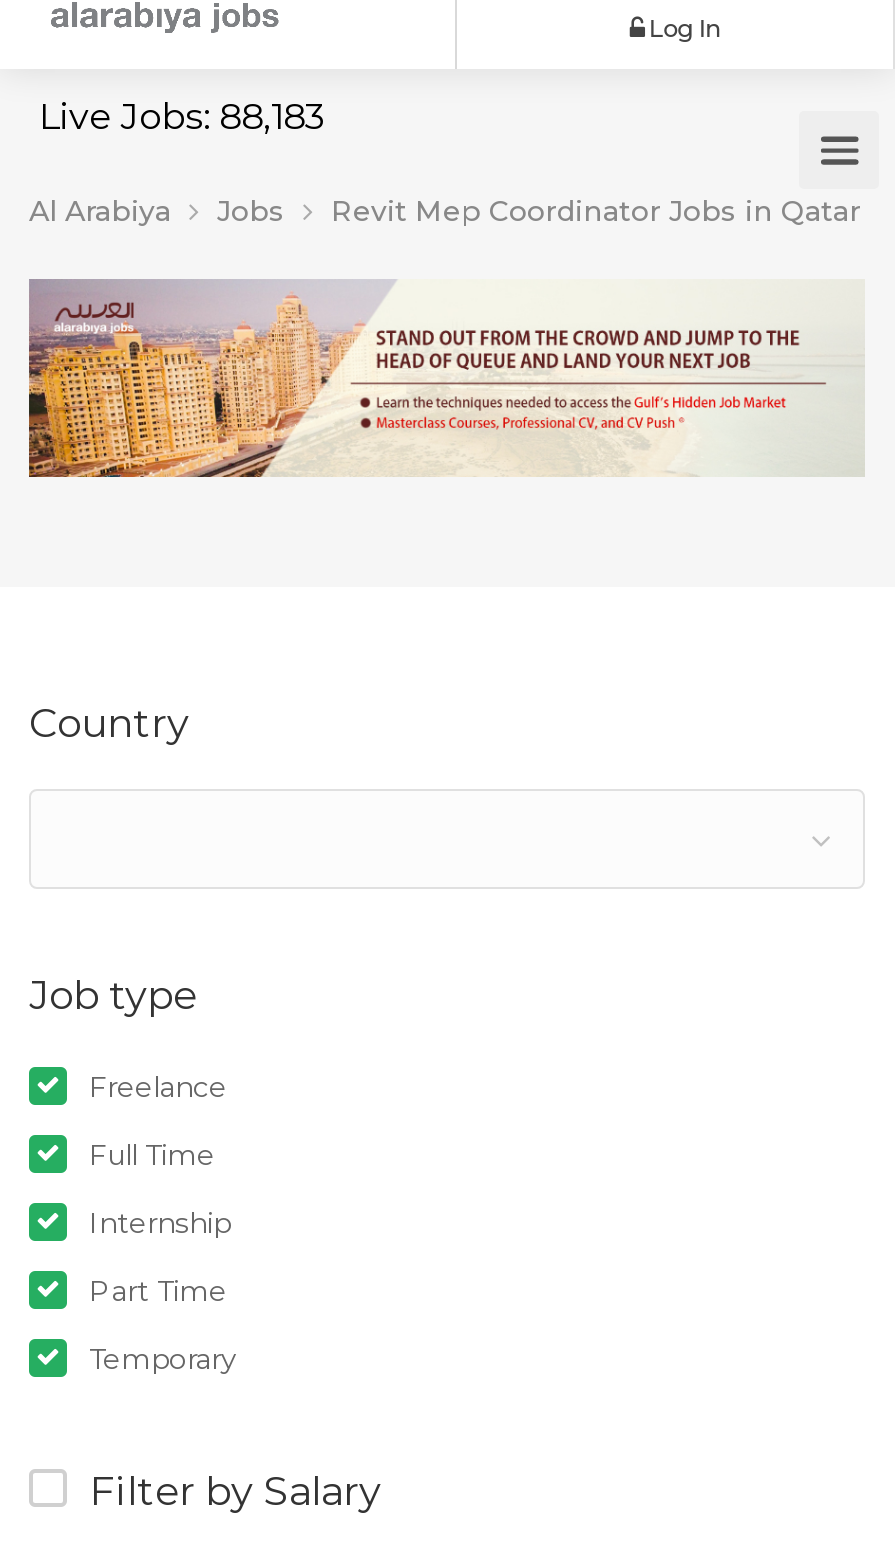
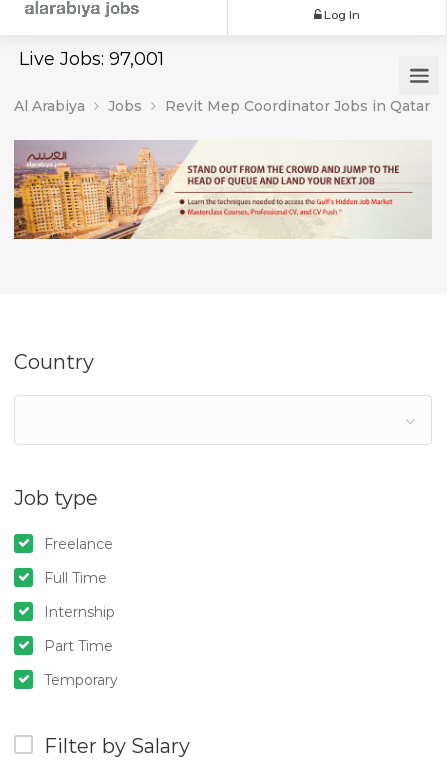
[39,95,327,139] Live Jobs: 88,183 -> [19,48,164,70] Live Jobs: 97,001

